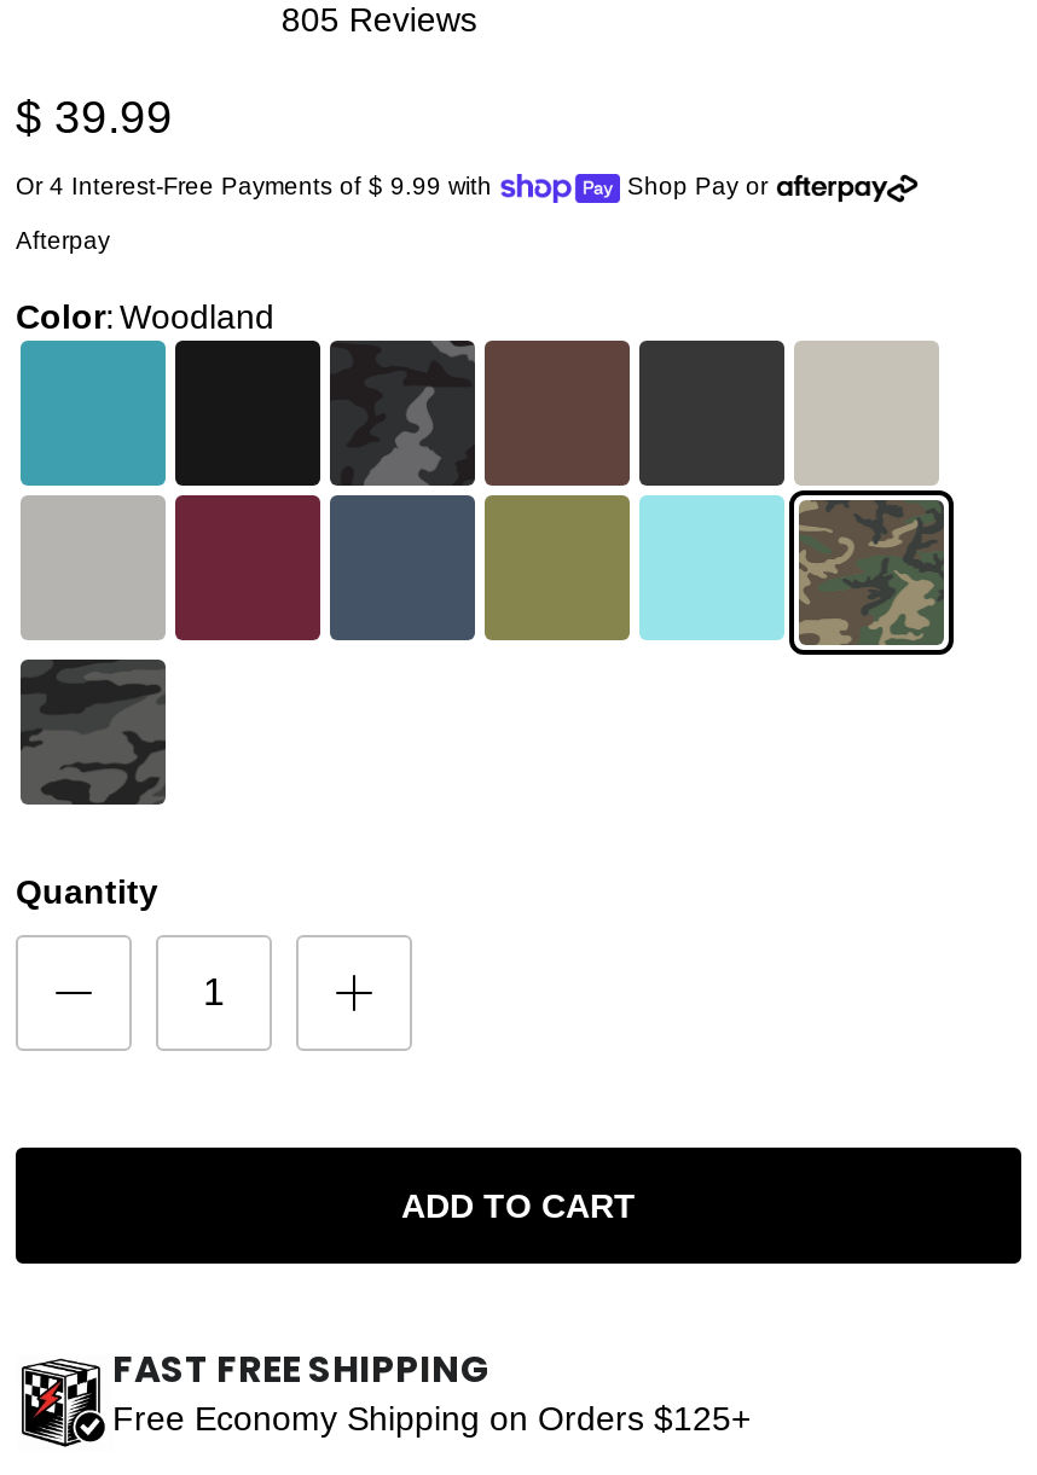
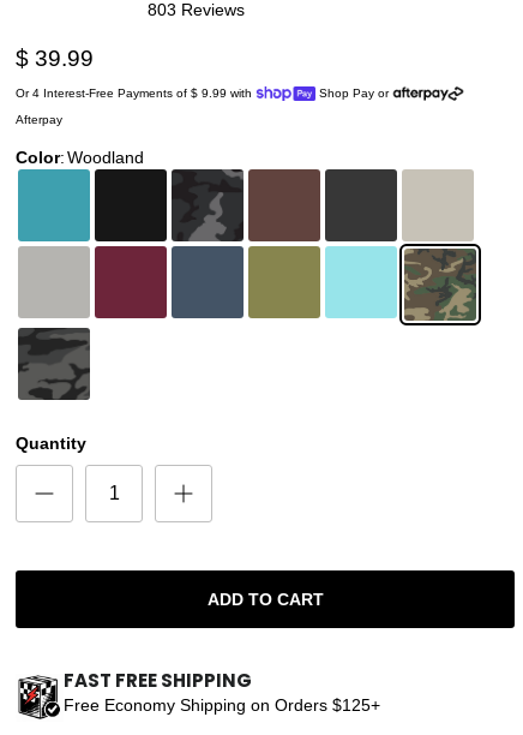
[281,1,477,39] 805 Reviews -> [147,0,244,20] 803 Reviews

